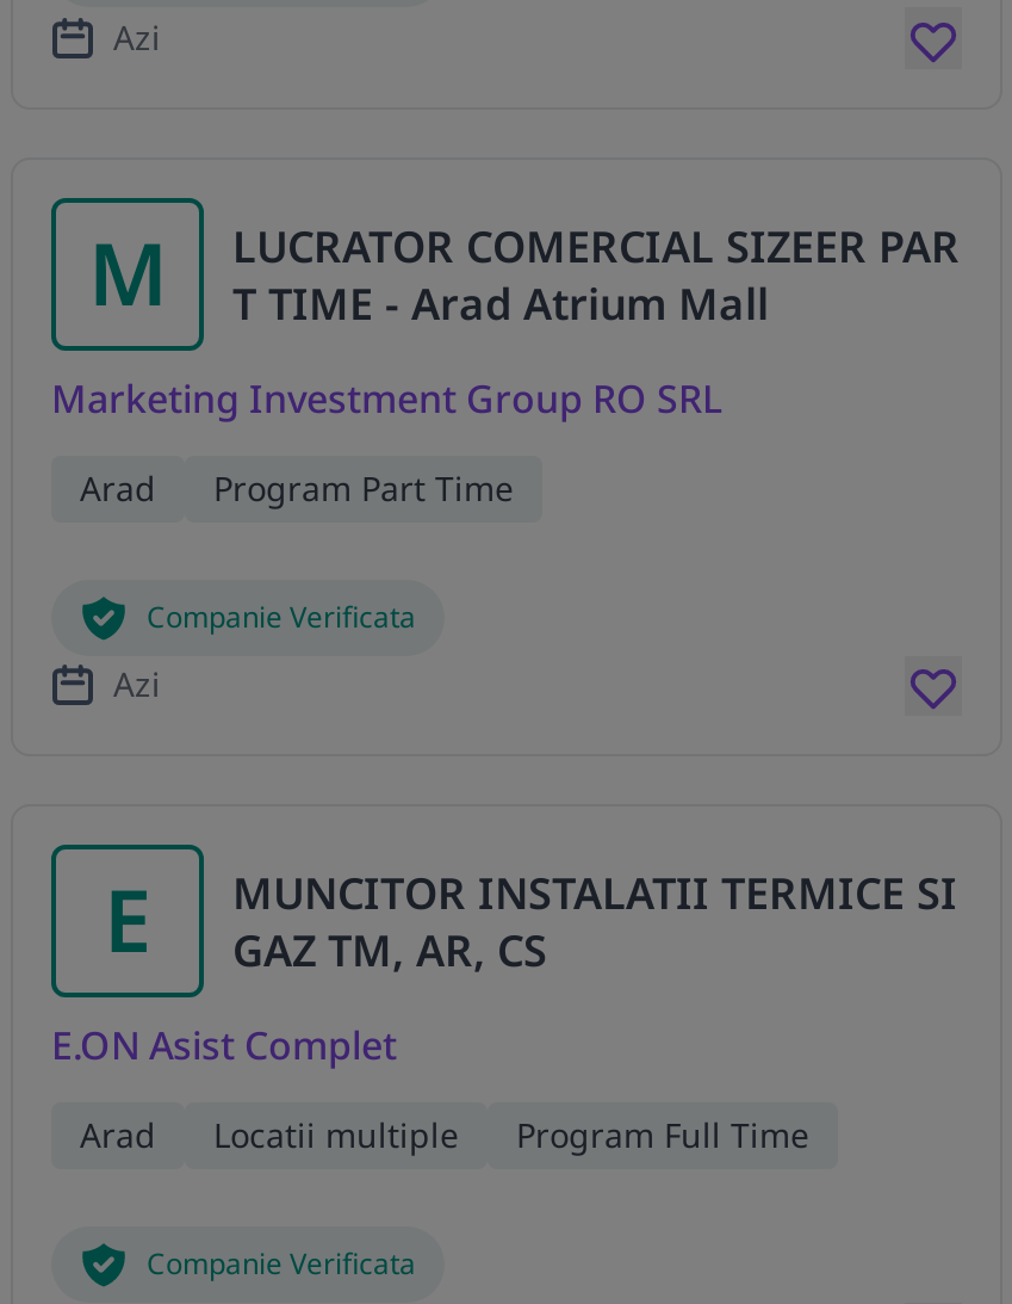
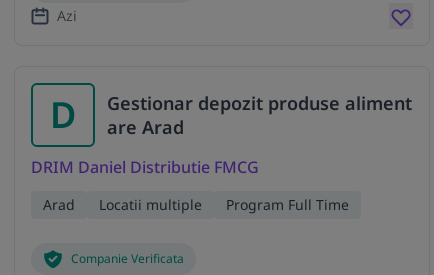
[51,214,960,1072] M | LUCRATOR COMERCIAL SIZEER PAR | T TIME - Arad Atrium Mall | Marketing Investment Group RO SRL | Arad | Program Part Time | Companie Verificata | Azi | E | MUNCITOR INSTALATII TERMICE SI | GAZ TM, AR, CS | E.ON Asist Complet -> [31,90,412,178] D | Gestionar depozit produse aliment | are Arad | DRIM Daniel Distributie FMCG

